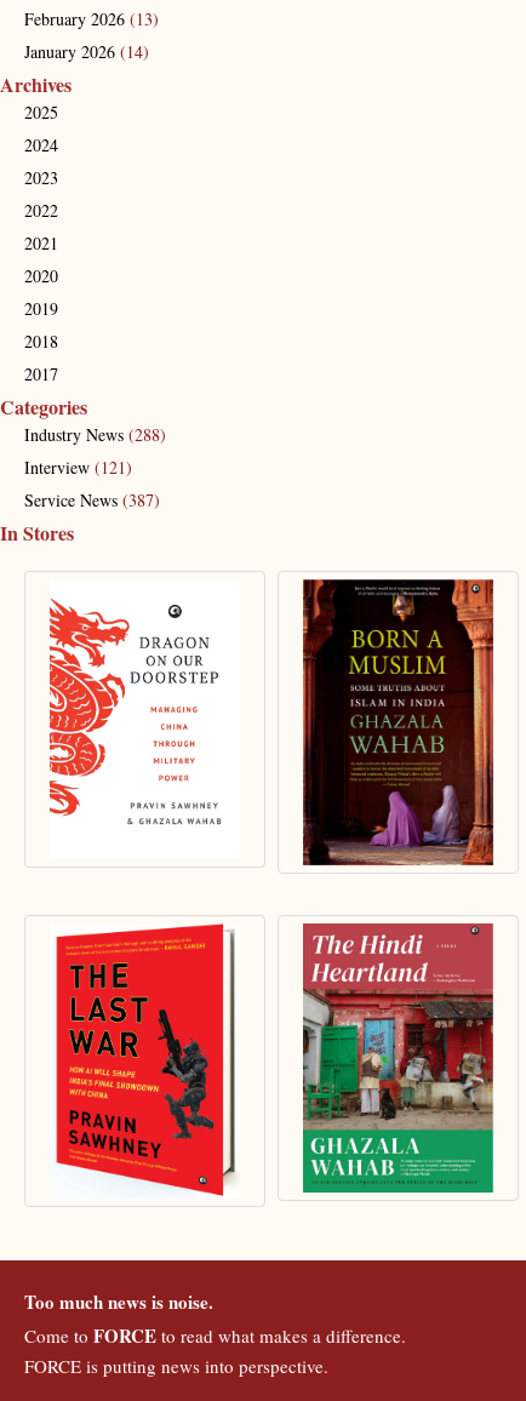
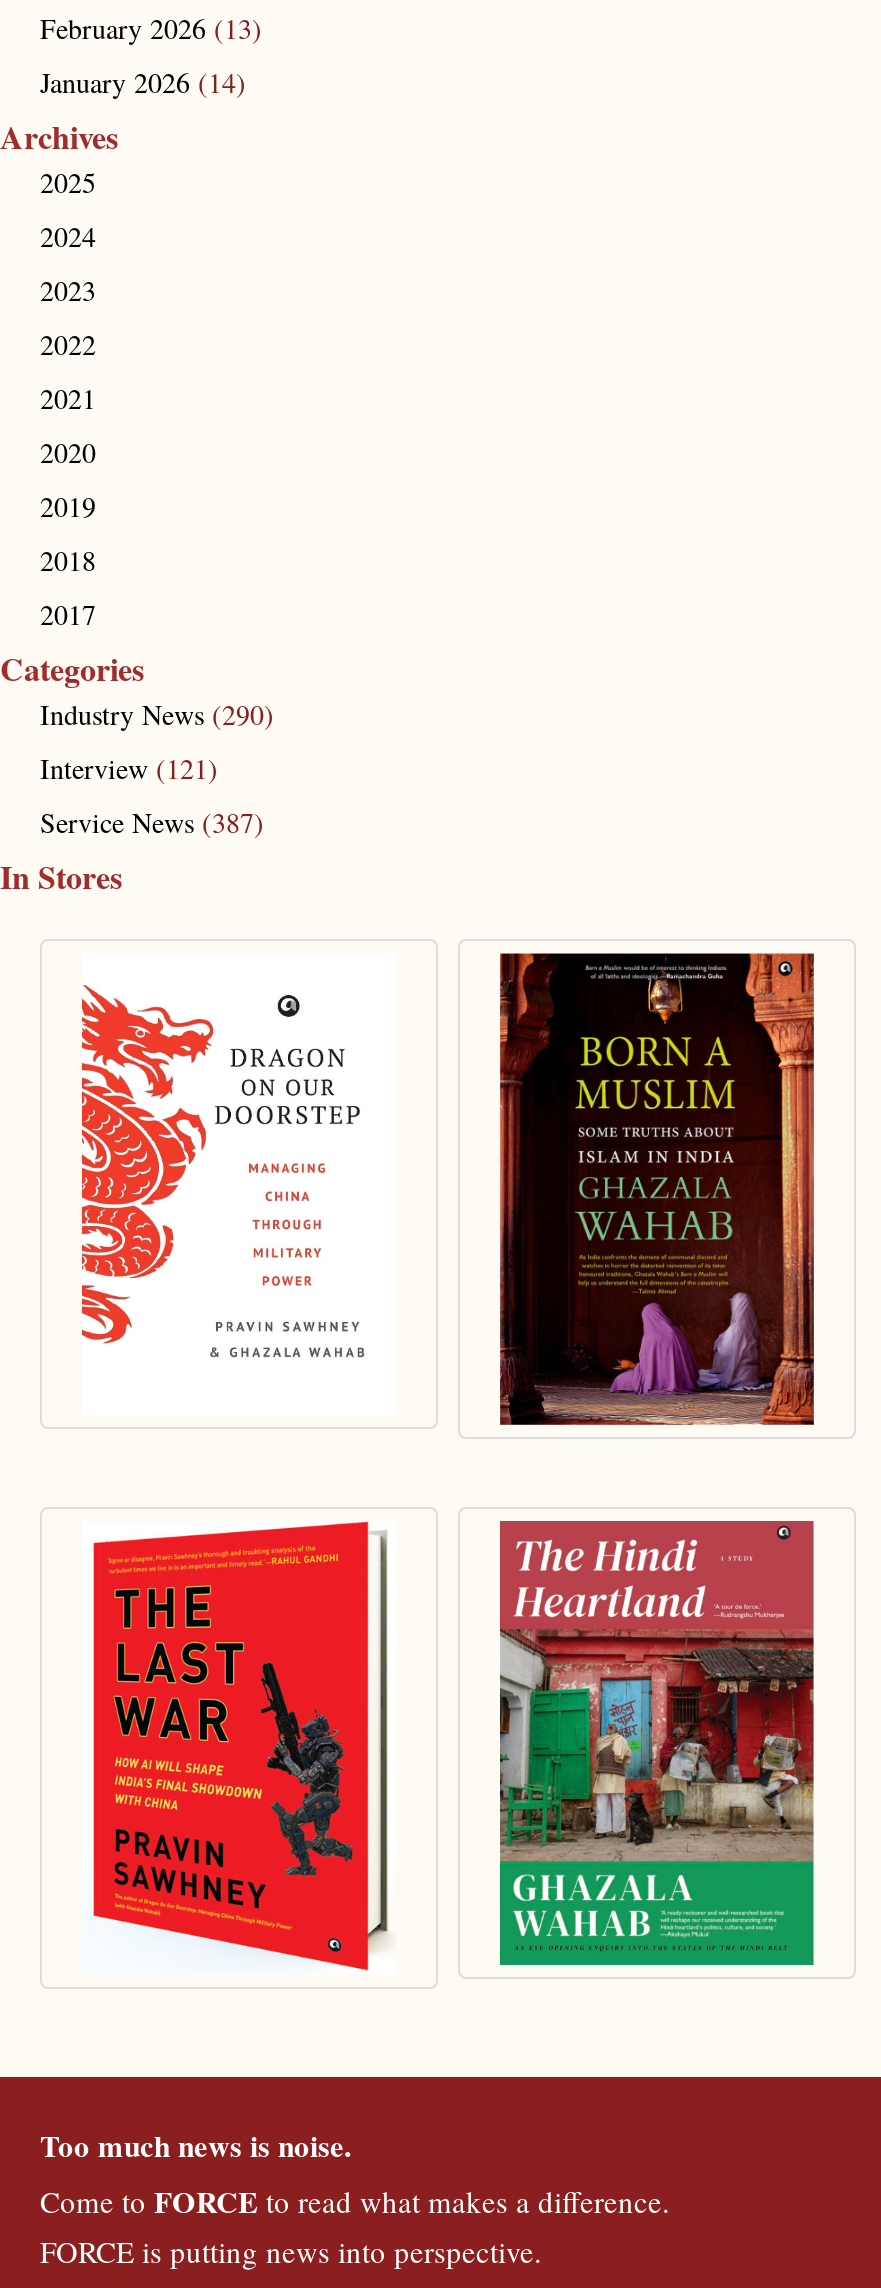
[24,422,166,446] Industry News (288) -> [40,694,274,732] Industry News (290)

